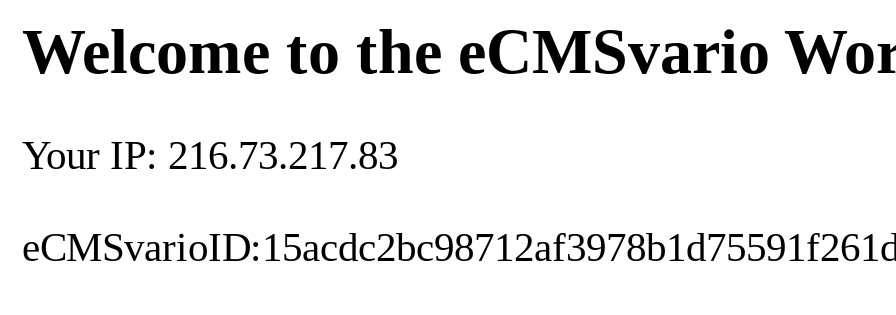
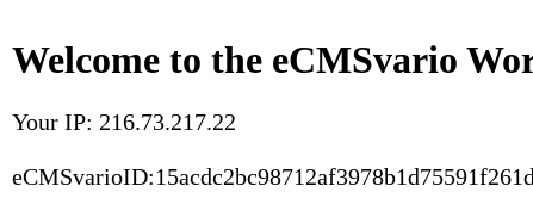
[22,133,398,177] Your IP: 216.73.217.83 -> [12,108,236,135] Your IP: 216.73.217.22

